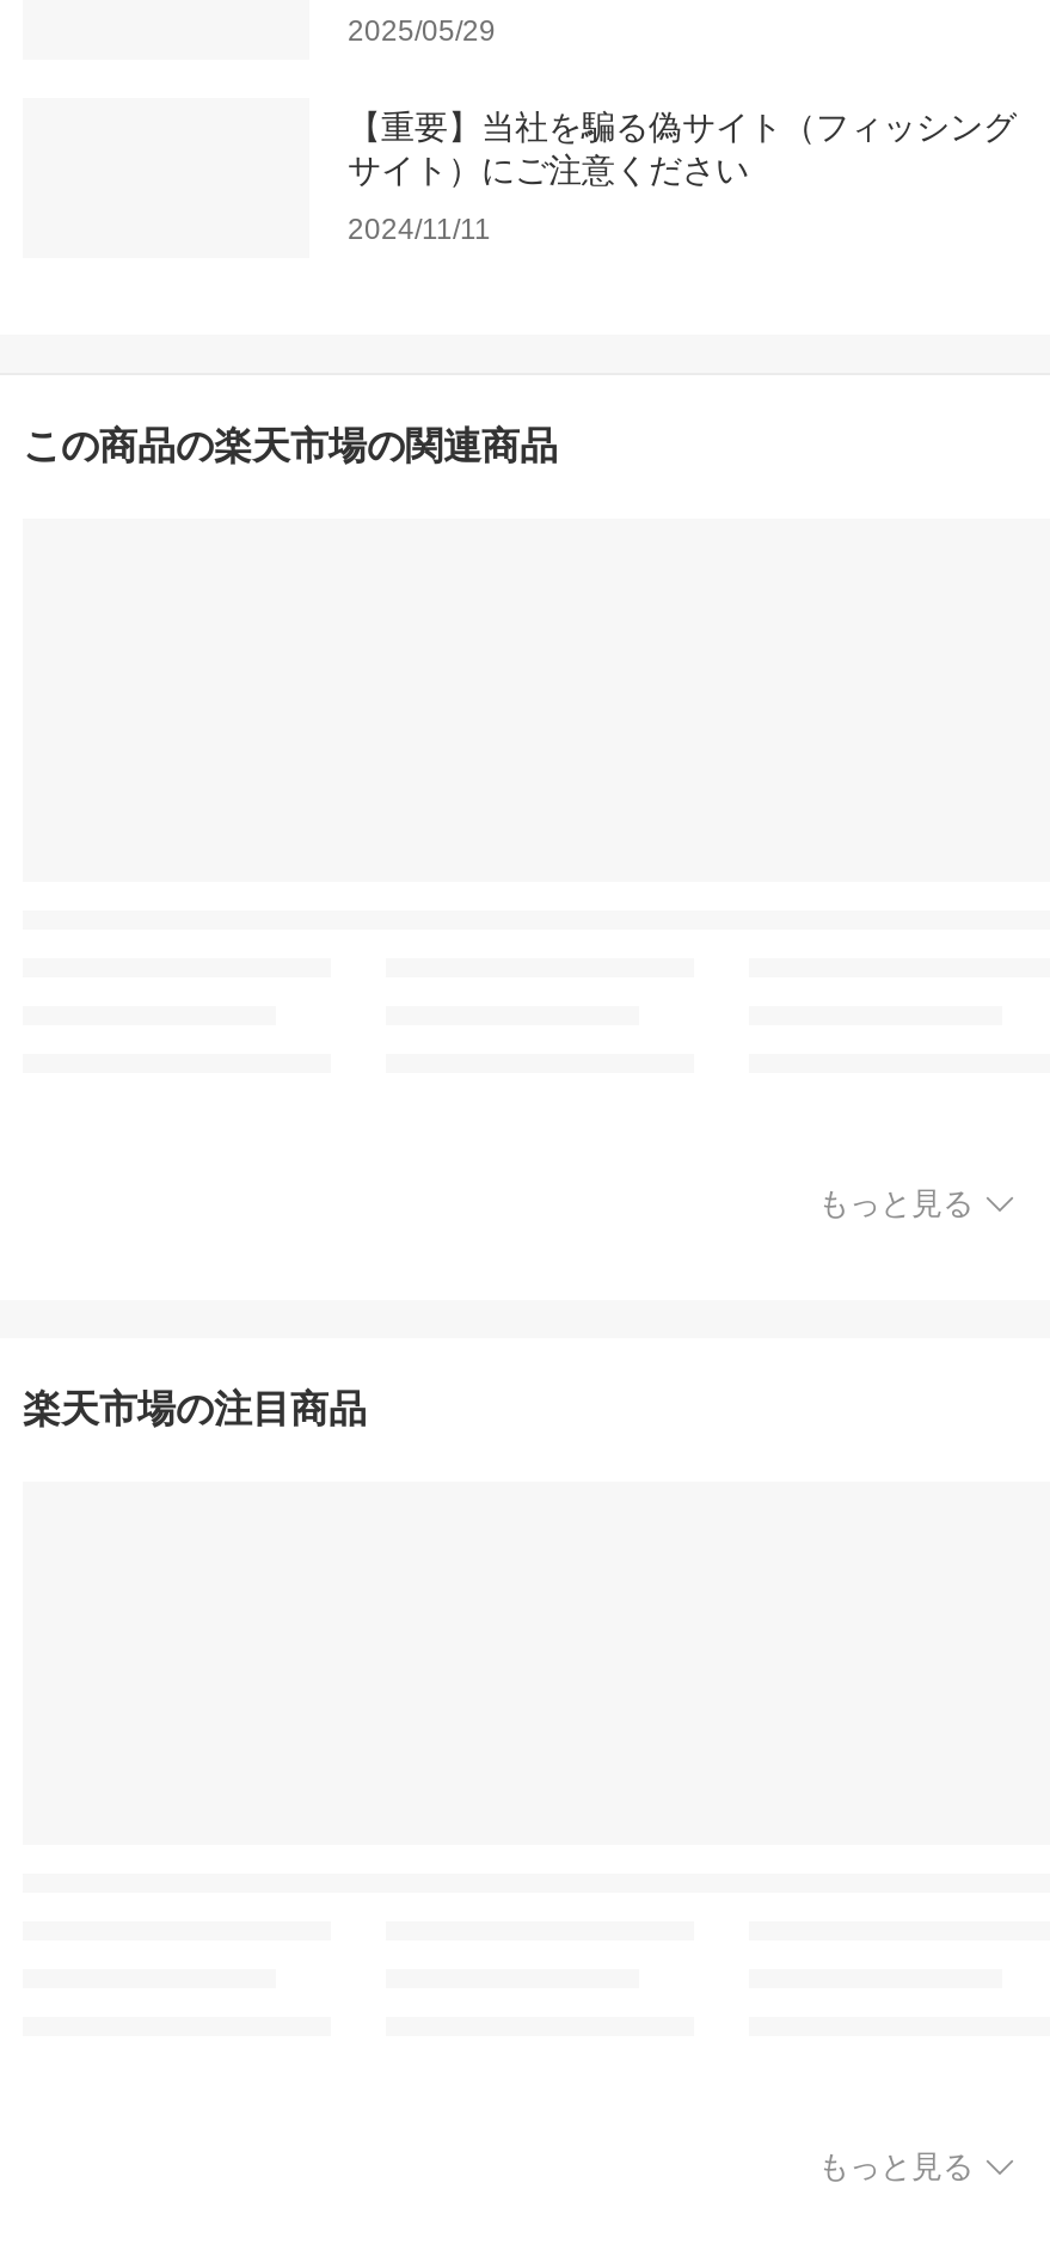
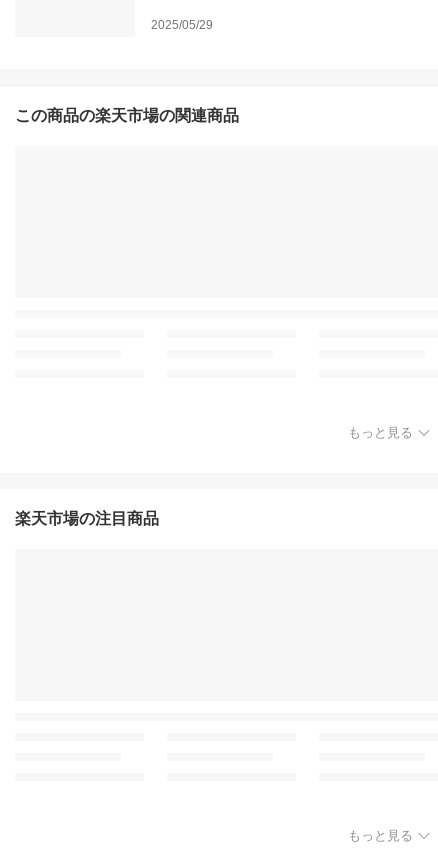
[348,108,1017,247] 【重要】当社を騙る偽サイト（フィッシング | サイト）にご注意ください | 2024/11/11 -> none

